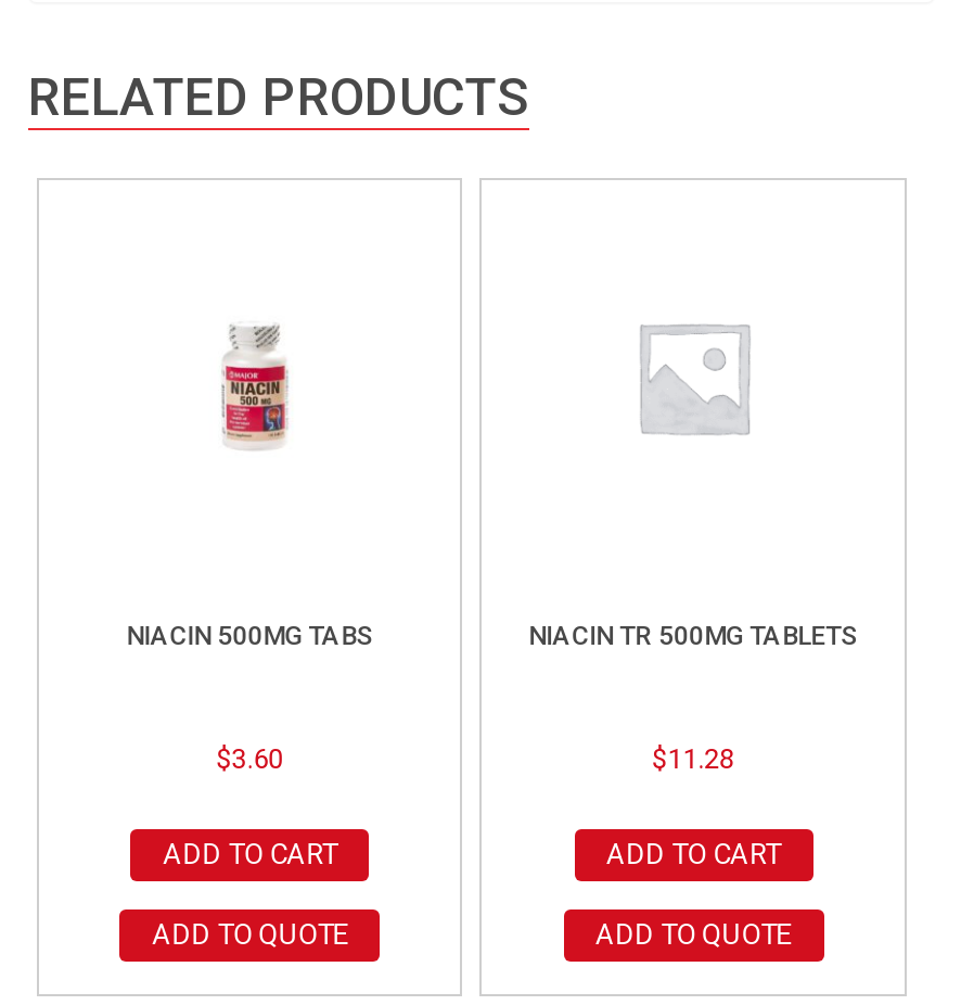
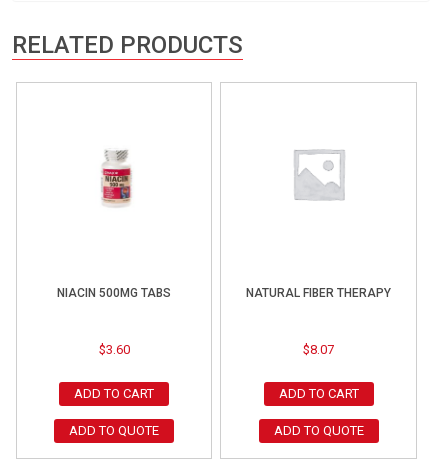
[529,620,858,651] NIACIN TR 500MG TABLETS -> [246,286,391,300] NATURAL FIBER THERAPY
[652,742,735,774] $11.28 -> [303,342,334,357] $8.07

